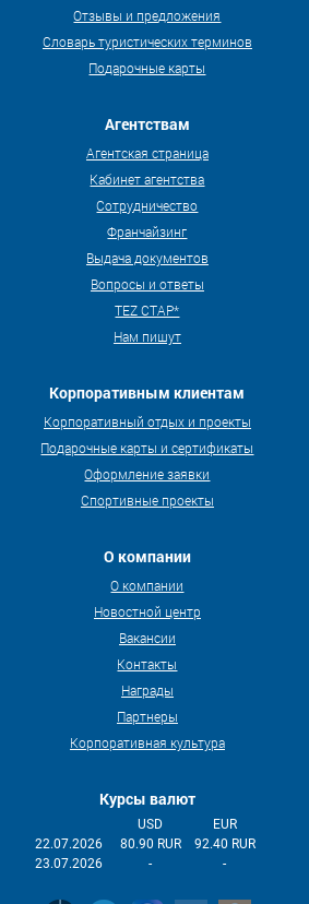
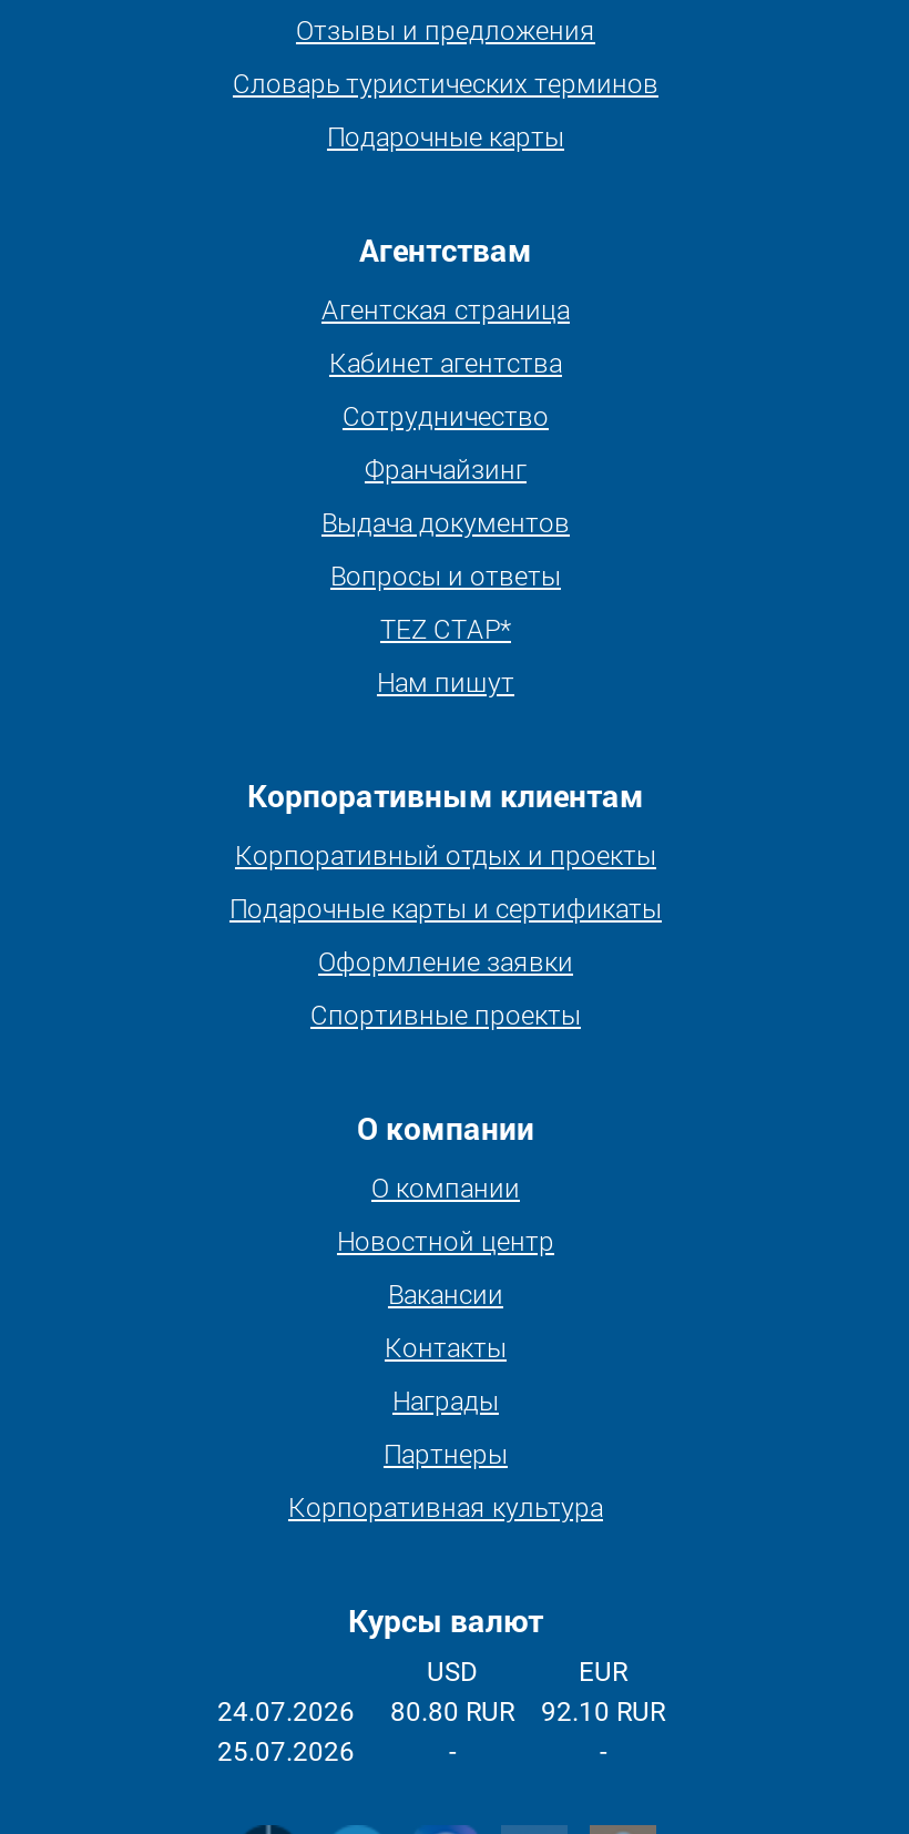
[35,836,103,852] 22.07.2026 -> [217,1697,355,1728] 24.07.2026
[120,836,181,852] 80.90 RUR -> [390,1697,514,1728] 80.80 RUR
[194,836,255,852] 92.40 RUR -> [541,1697,665,1728] 92.10 RUR
[35,856,103,871] 23.07.2026 -> [217,1736,355,1767] 25.07.2026

